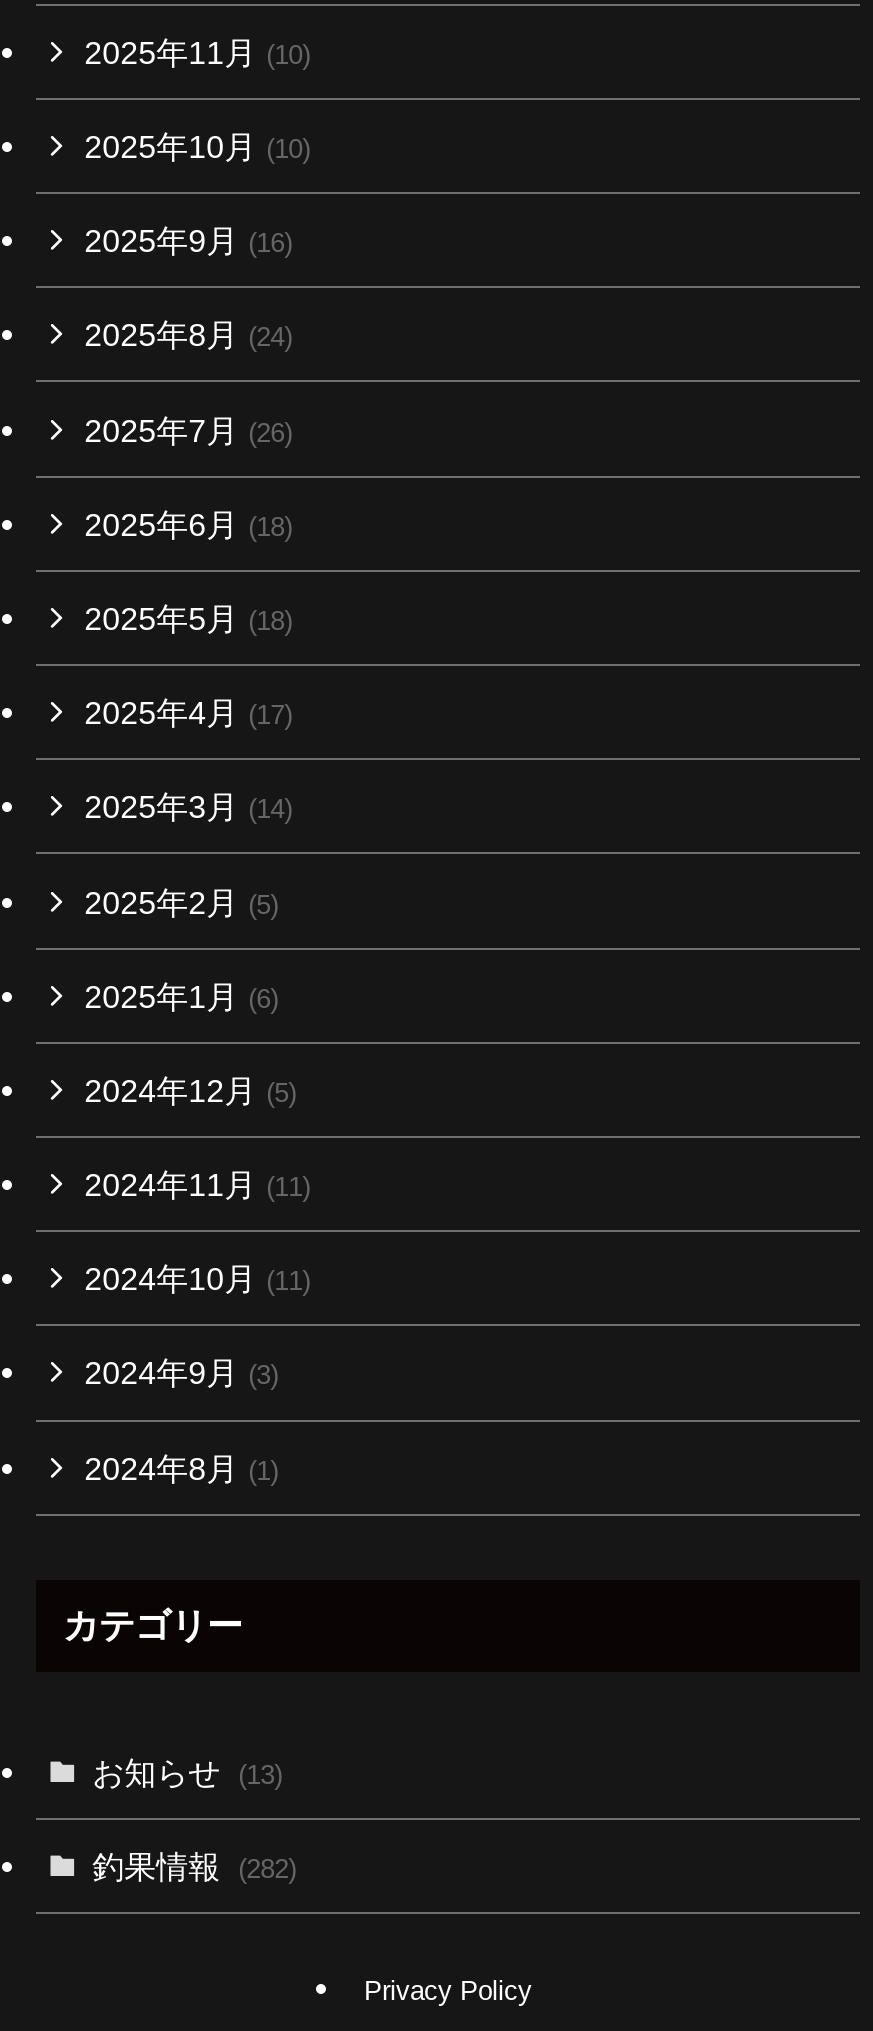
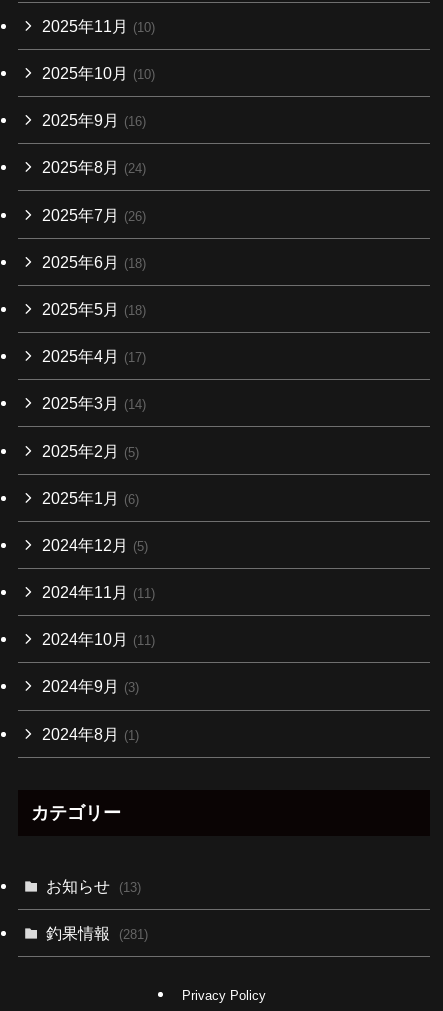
[92,1848,296,1884] 釣果情報 (282) -> [46,924,148,942] 釣果情報 (281)

